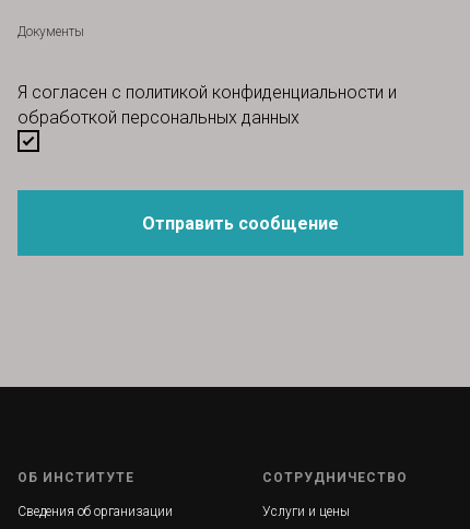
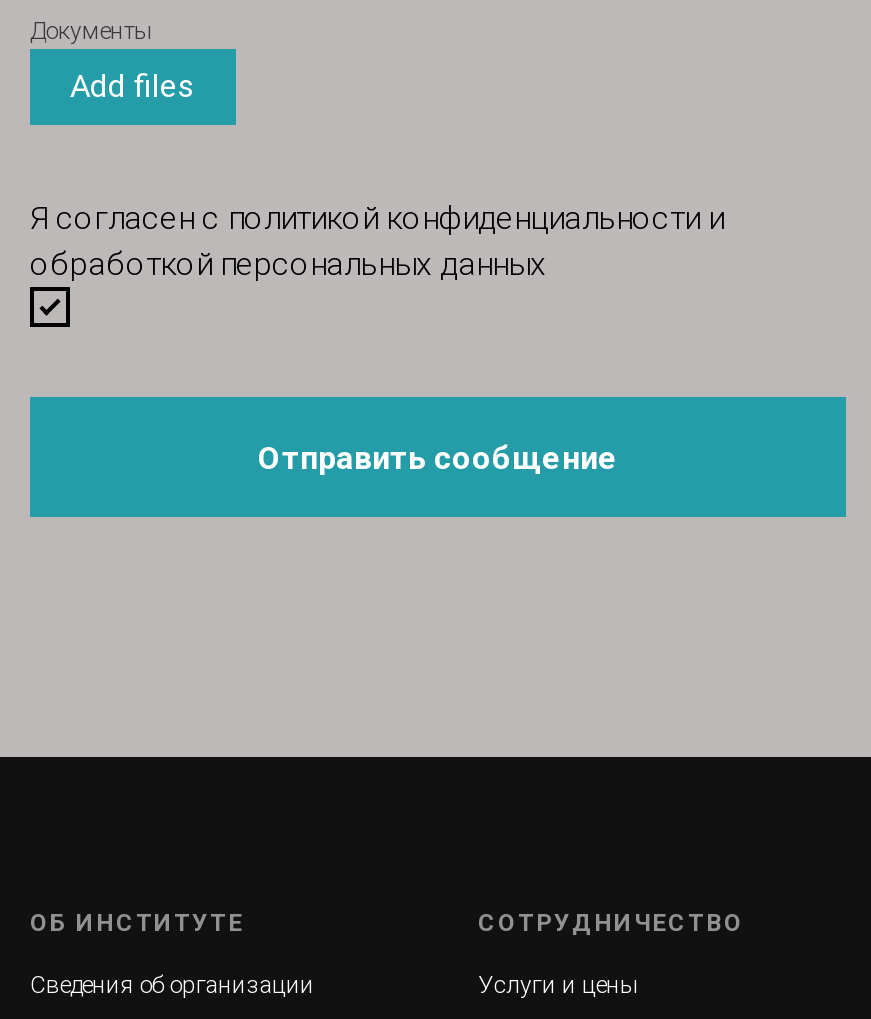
none -> [70,67,196,105] Add files

